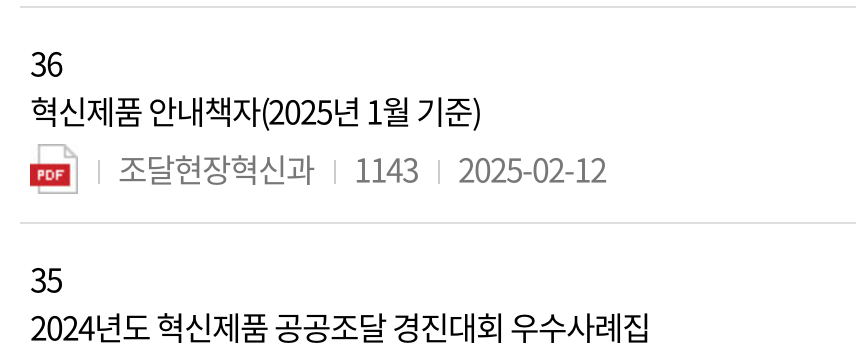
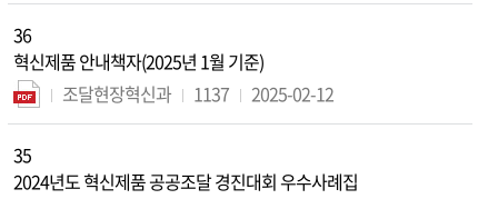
[118,144,606,192] 조달현장혁신과 1143 2025-02-12 -> [62,80,333,107] 조달현장혁신과 1137 2025-02-12

